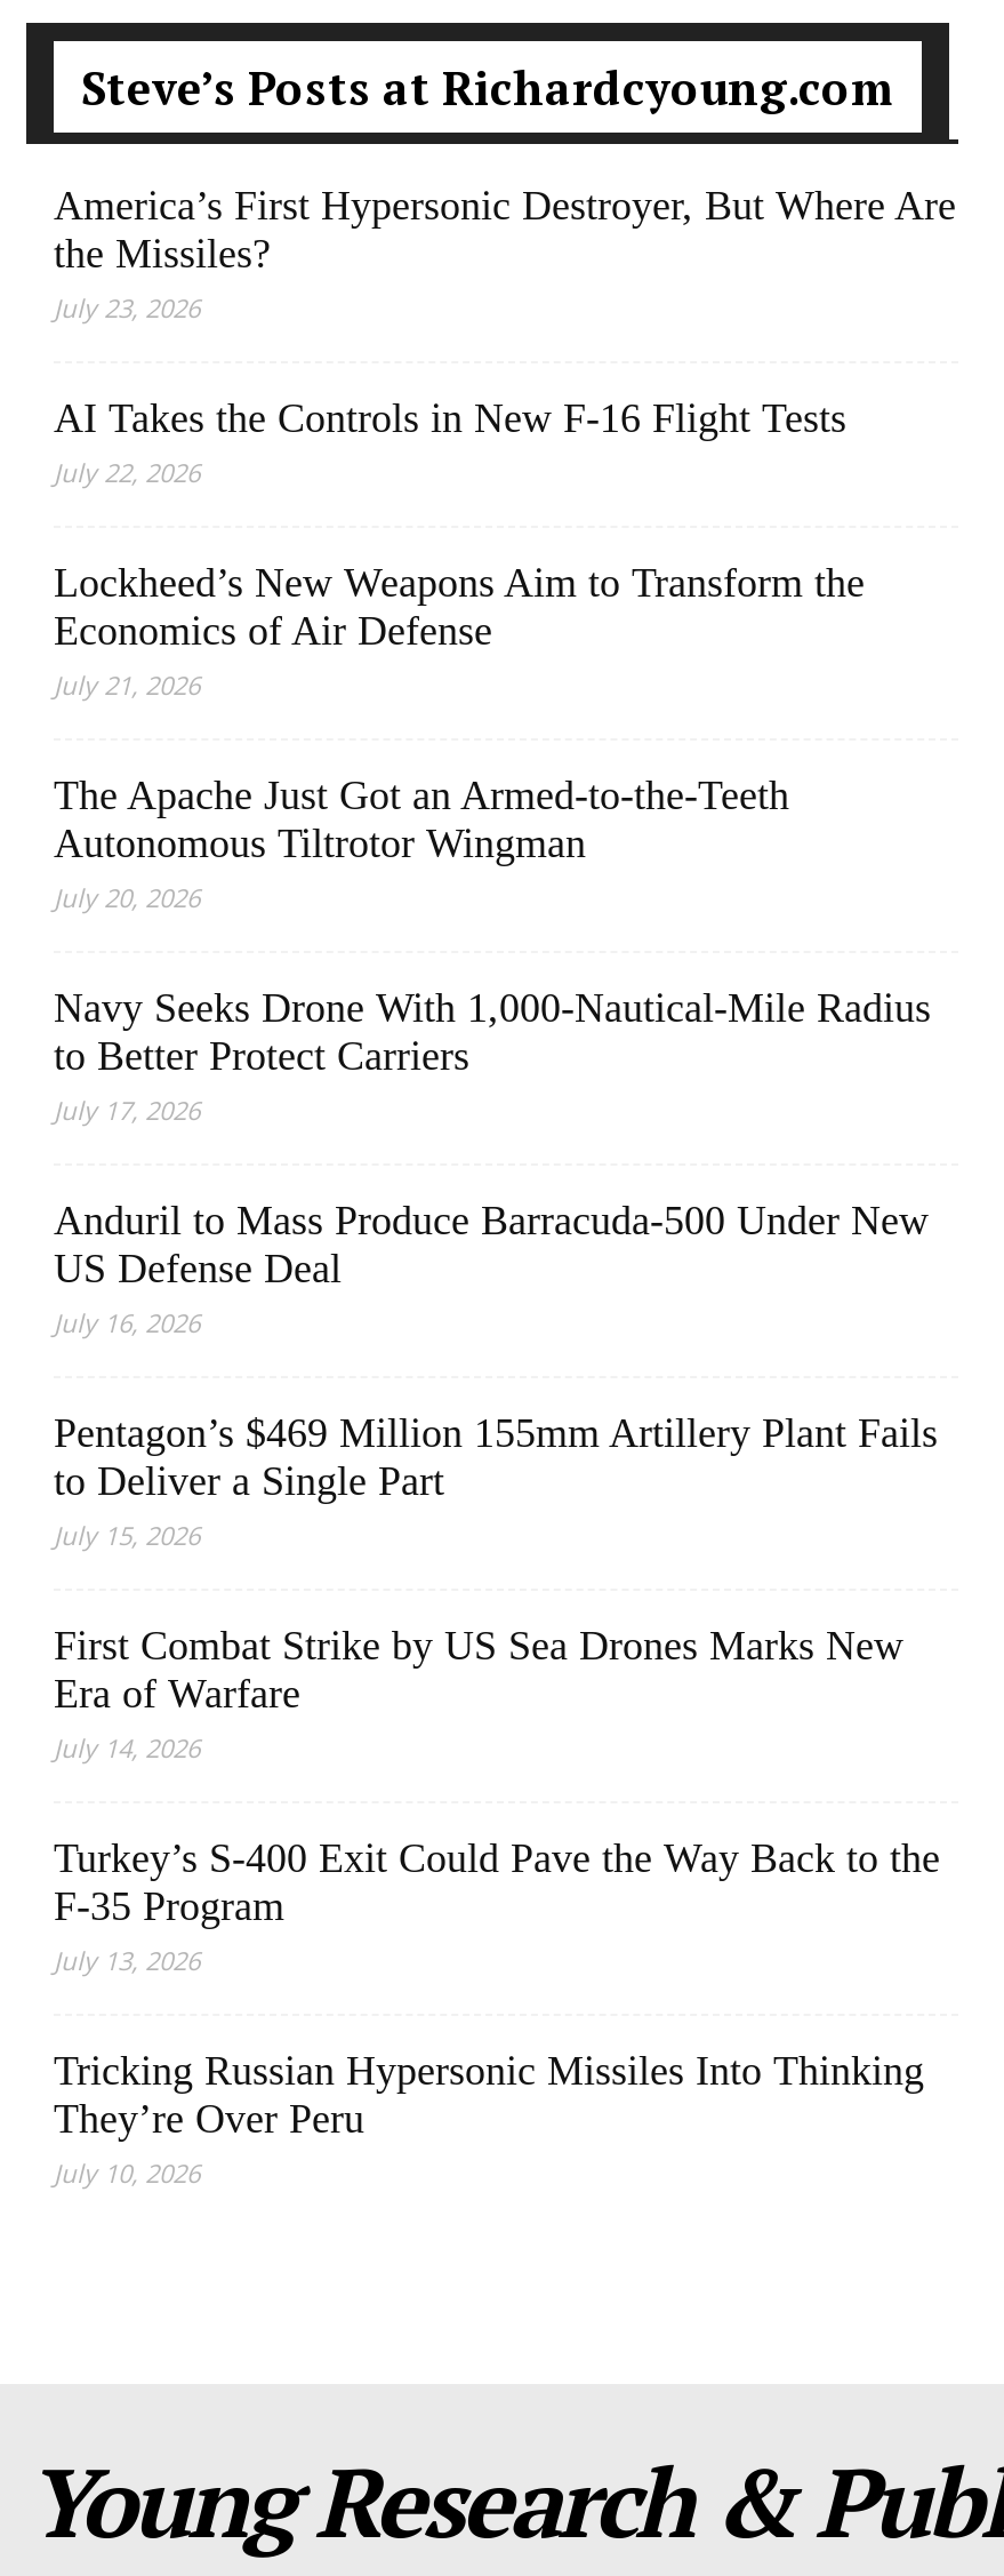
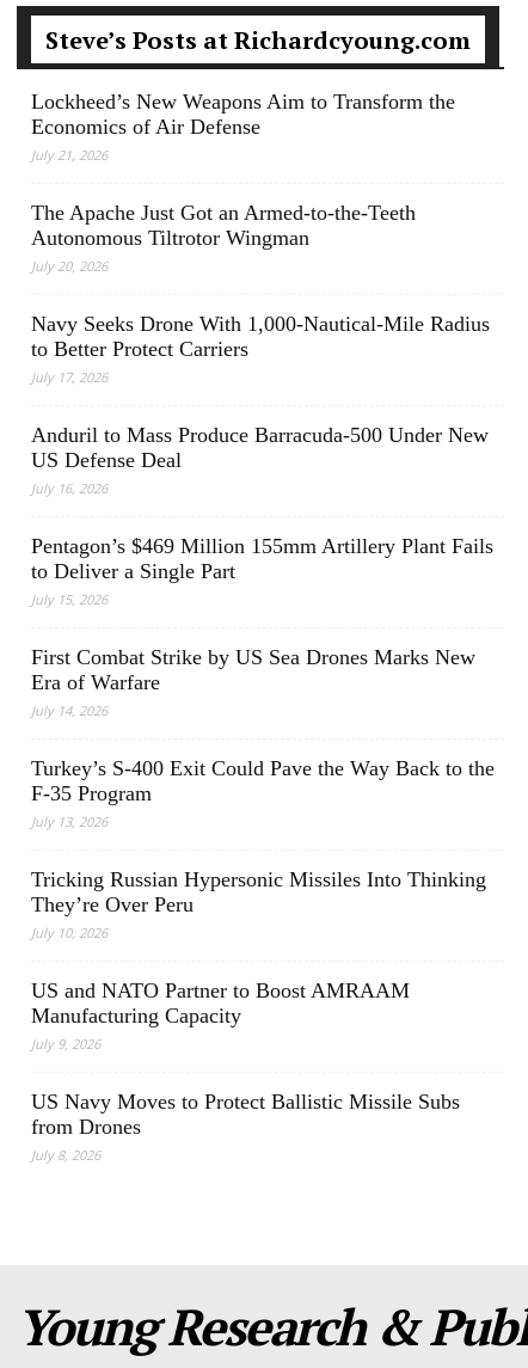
[54,183,956,489] America’s First Hypersonic Destroyer, But Where Are | the Missiles? | July 23, 2026 | AI Takes the Controls in New F-16 Flight Tests | July 22, 2026 -> none
moved [54,560,940,2190] -> [31,90,495,941]: Lockheed’s New Weapons Aim to Transform the | Economics of Air Defense | July 21, 2026 | ... | They’re Over Peru | July 10, 2026
none -> [31,979,460,1164] US and NATO Partner to Boost AMRAAM | Manufacturing Capacity | July 9, 2026 | US Navy Moves to Protect Ballistic Missile Subs | from Drones | July 8, 2026

